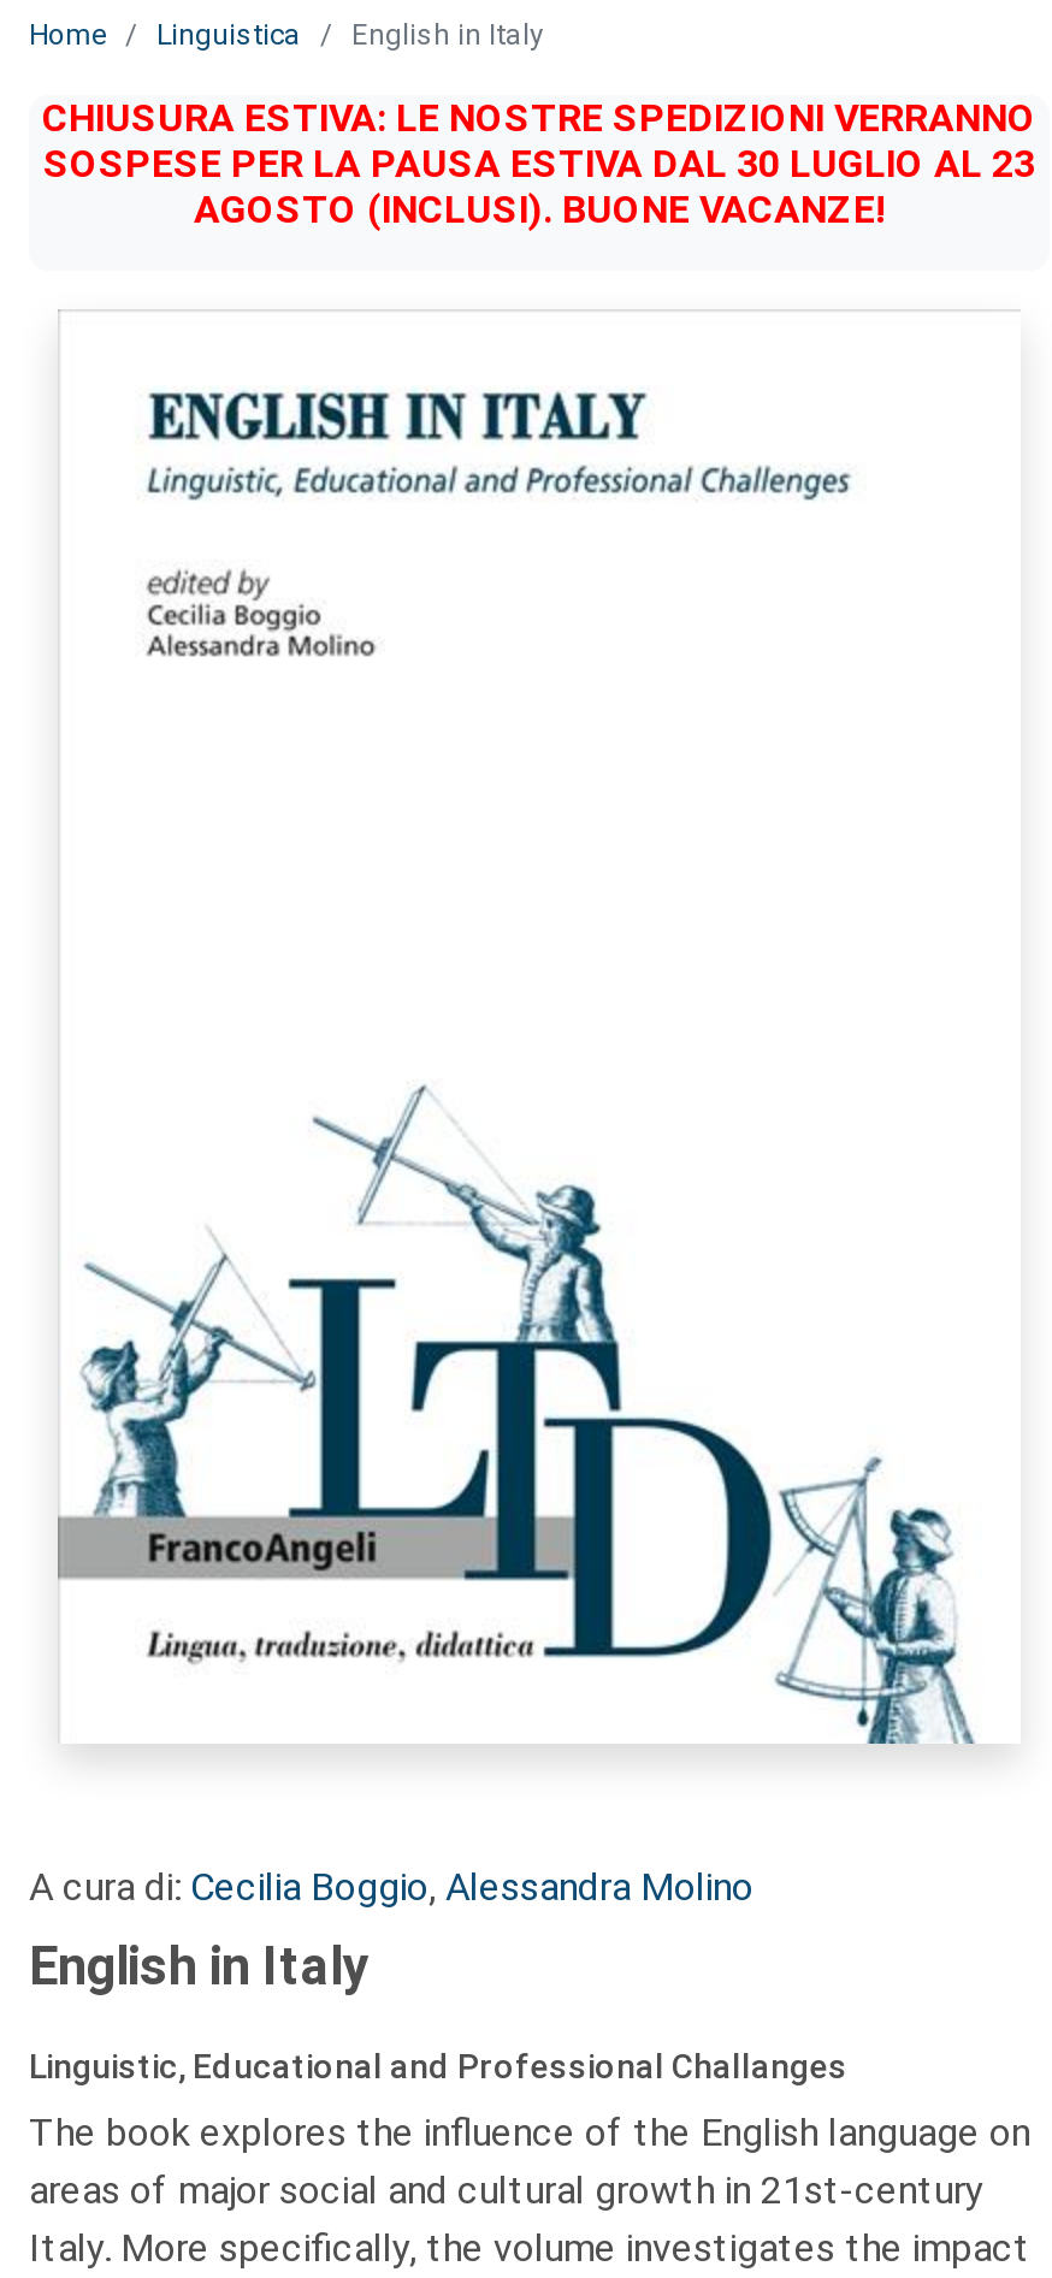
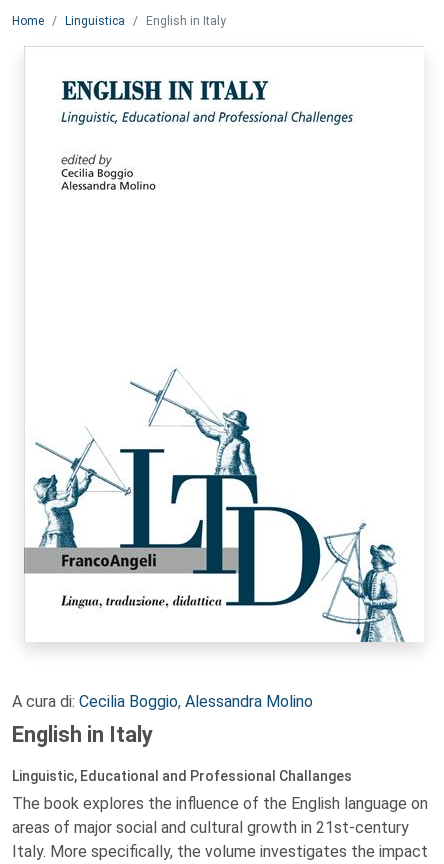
[42,95,1036,232] CHIUSURA ESTIVA: LE NOSTRE SPEDIZIONI VERRANNO | SOSPESE PER LA PAUSA ESTIVA DAL 30 LUGLIO AL 23 | AGOSTO (INCLUSI). BUONE VACANZE! -> none

